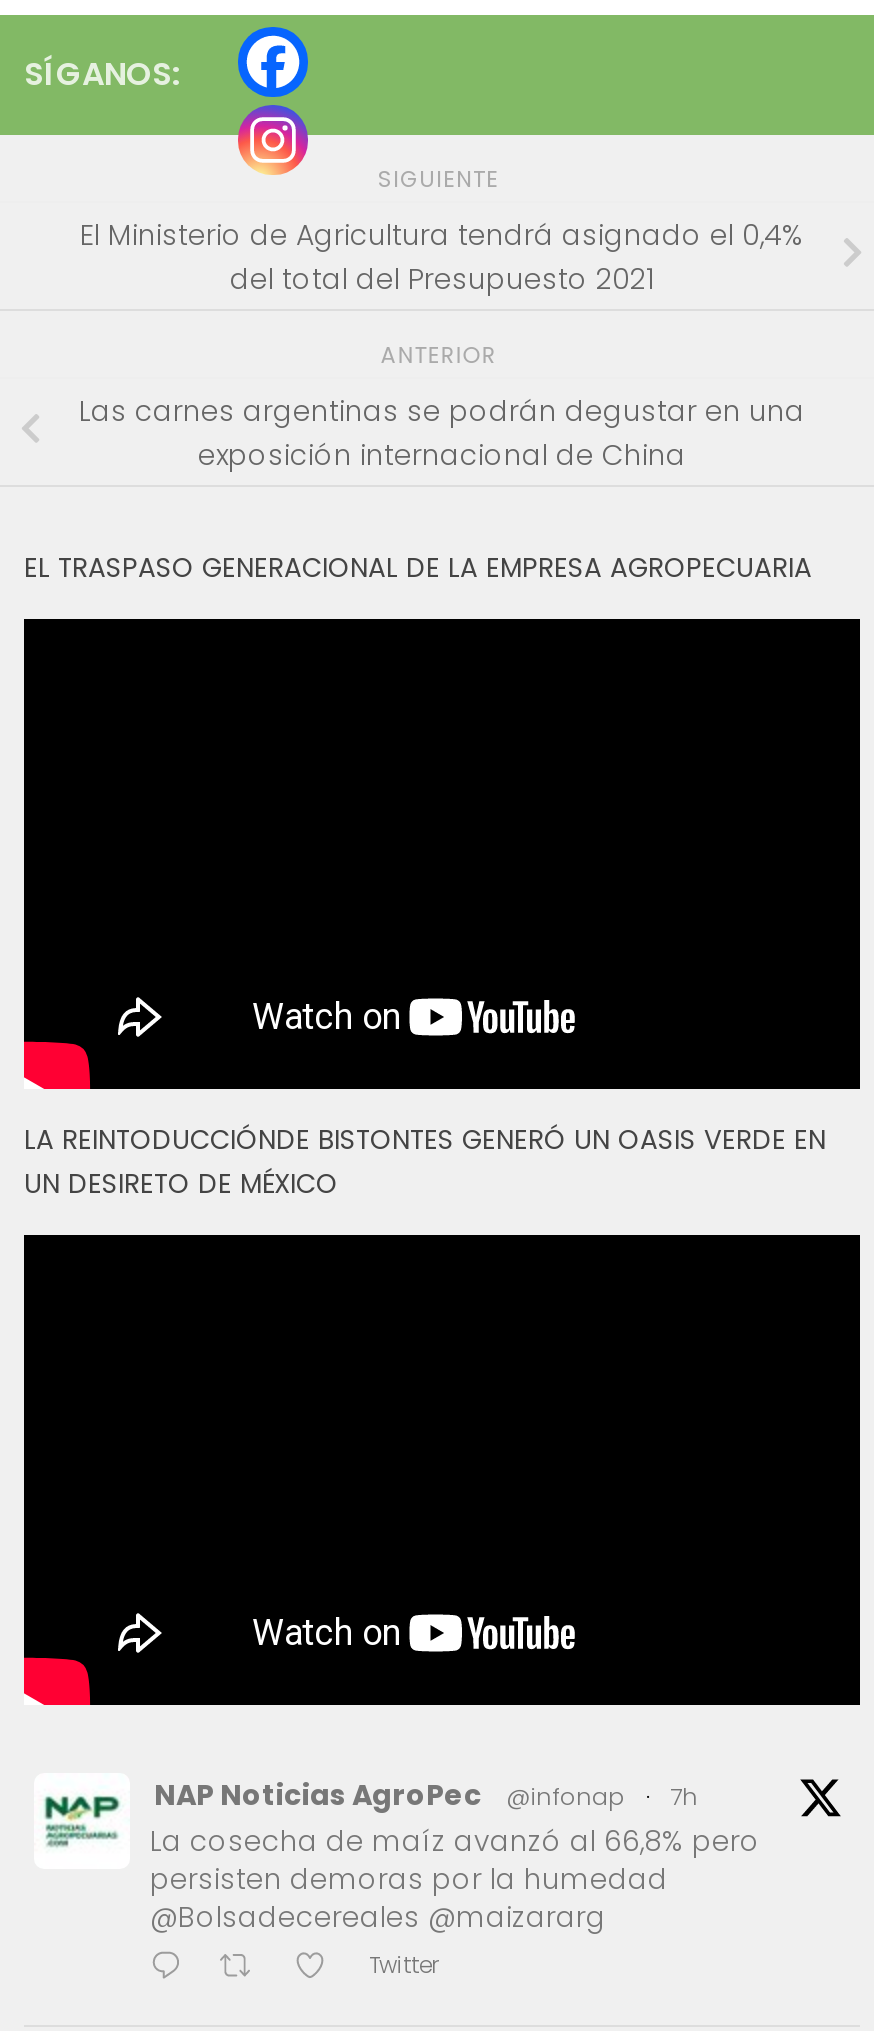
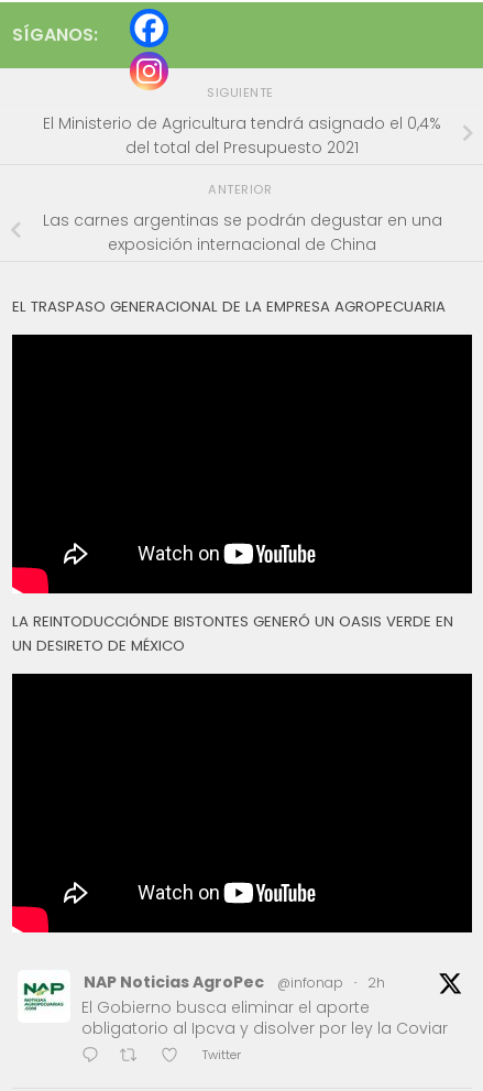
[150,1778,760,1936] 7h | La cosecha de maíz avanzó al 66,8% pero | persisten demoras por la humedad | @Bolsadecereales @maizararg -> [81,973,448,1039] 2h | El Gobierno busca eliminar el aporte | obligatorio al Ipcva y disolver por ley la Coviar

